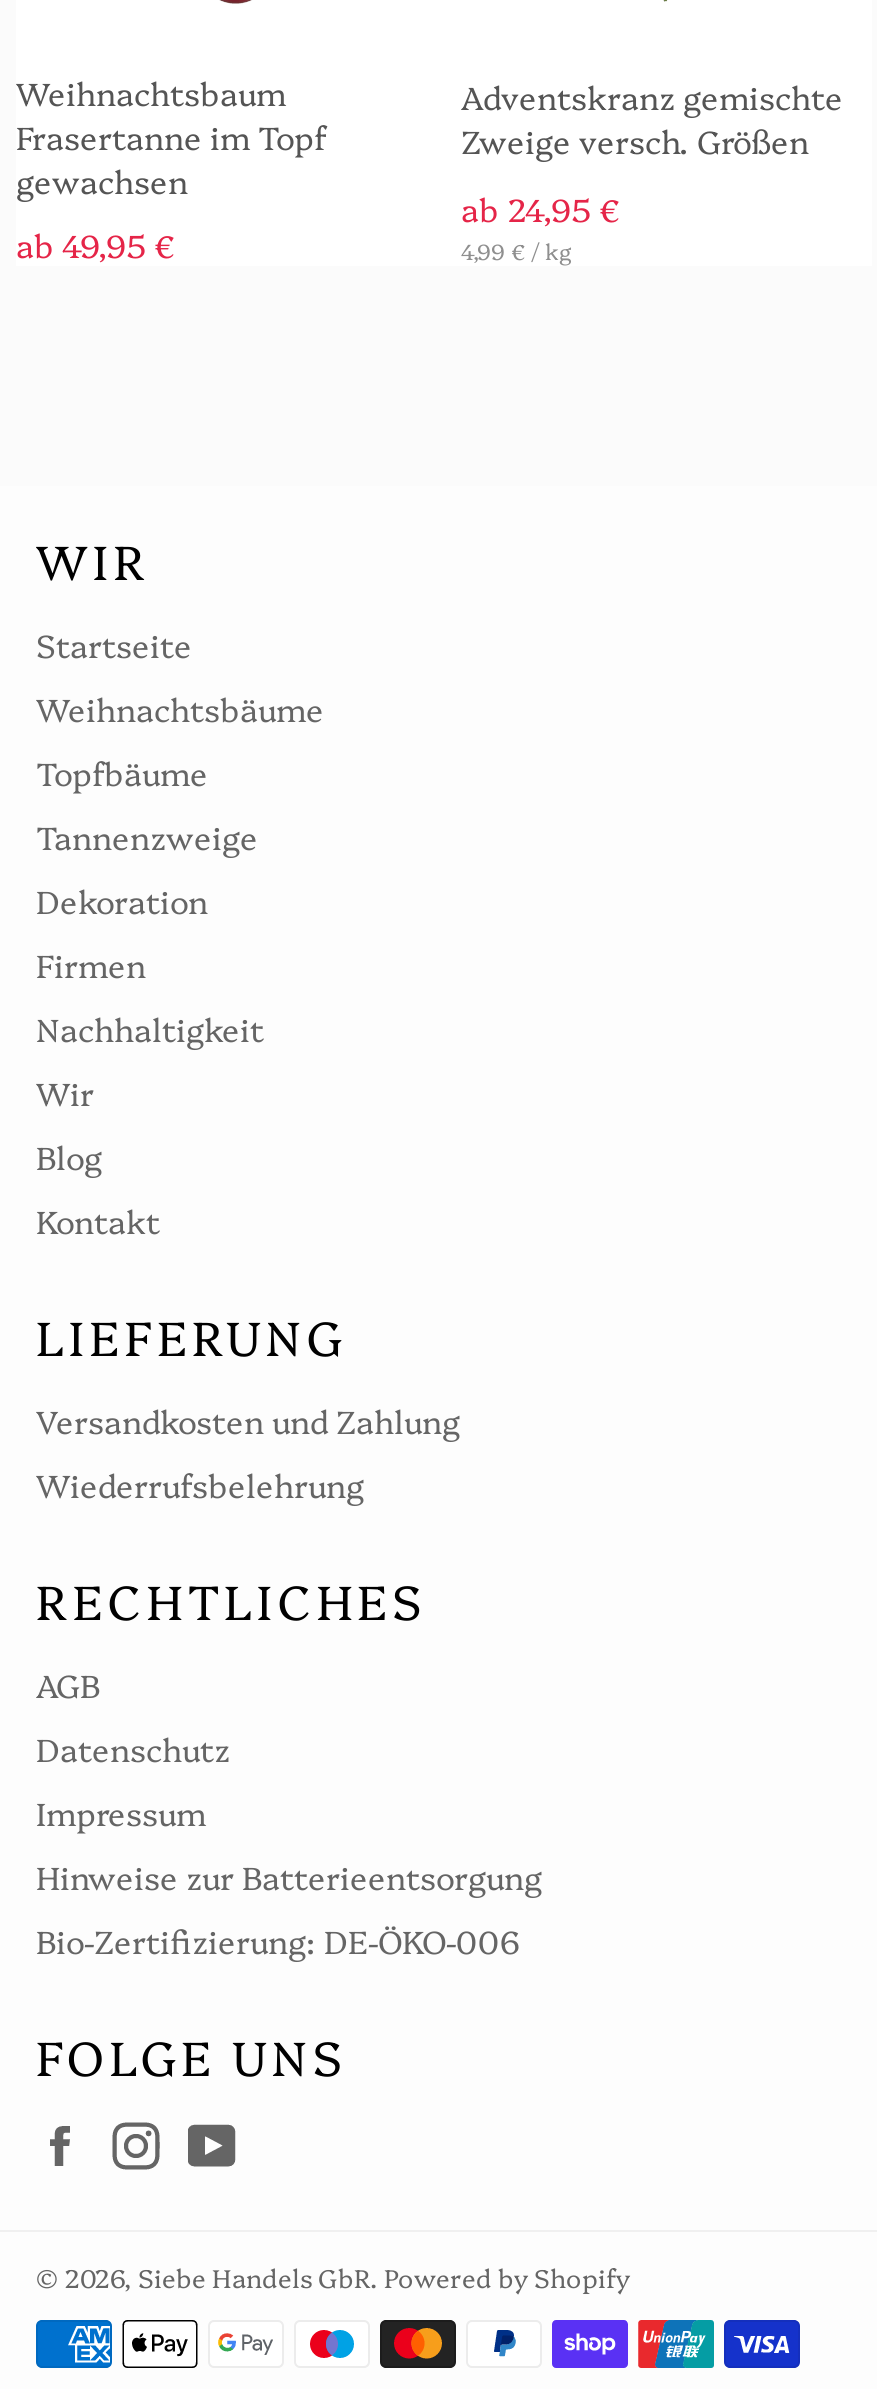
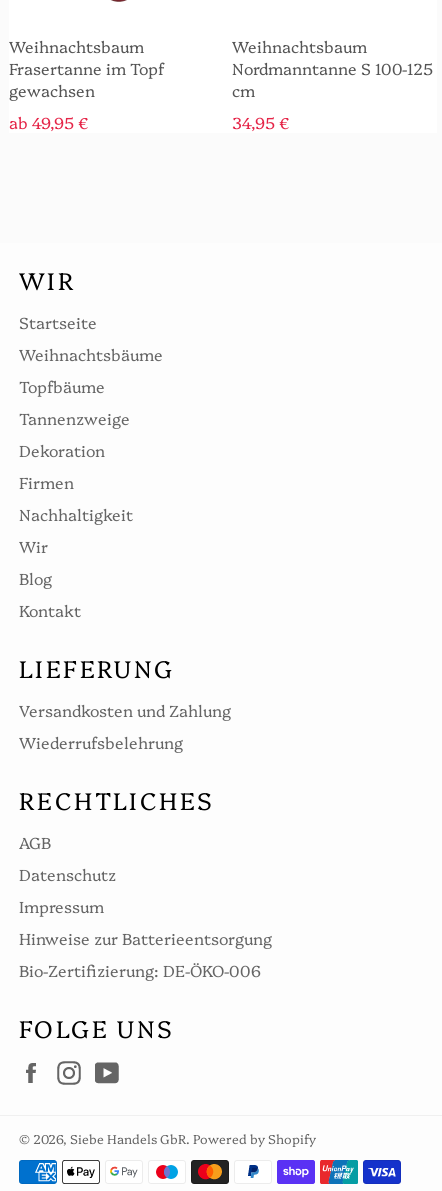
[461,73,843,161] Adventskranz gemischte | Zweige versch. Größen -> [231,35,432,101] Weihnachtsbaum | Nordmanntanne S 100-125 | cm
[461,185,621,265] ab 24,95 € | 4,99 € / kg -> [231,111,289,133] 34,95 €

